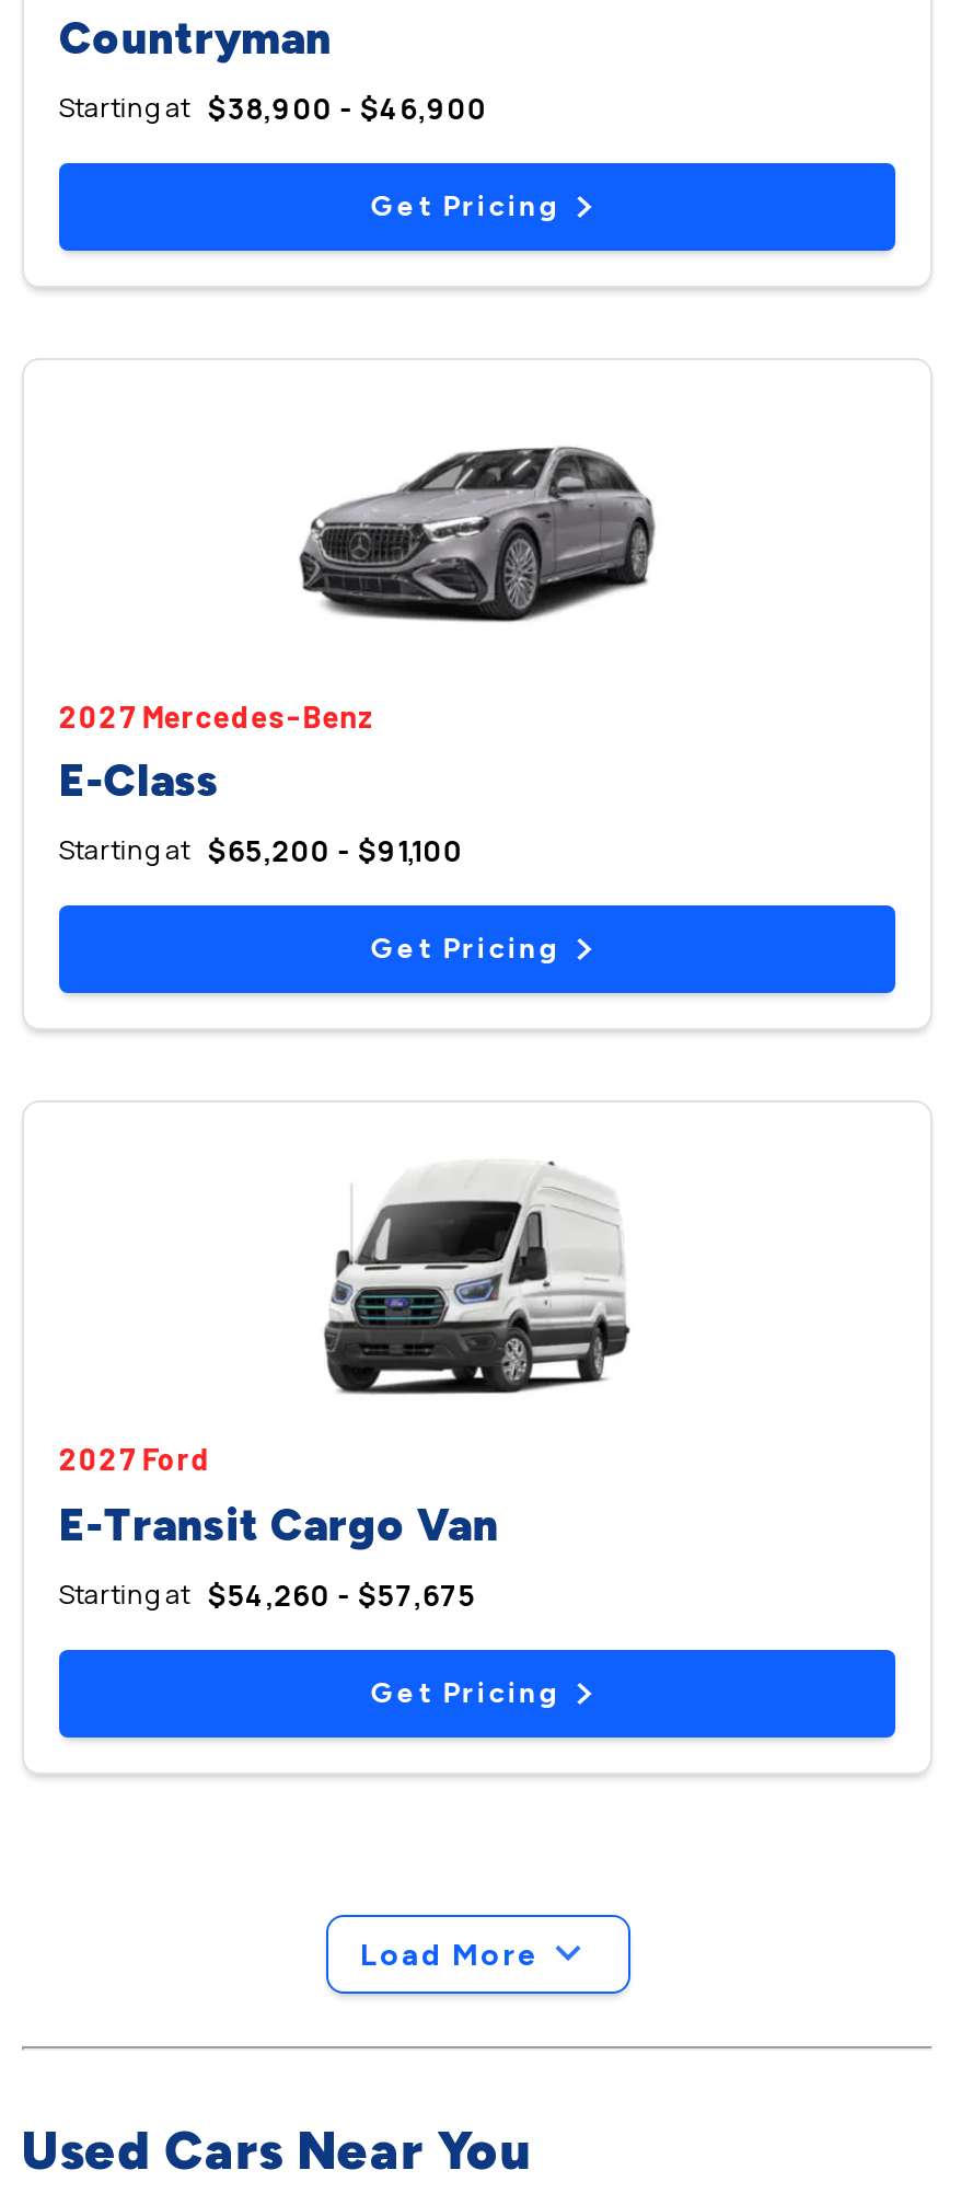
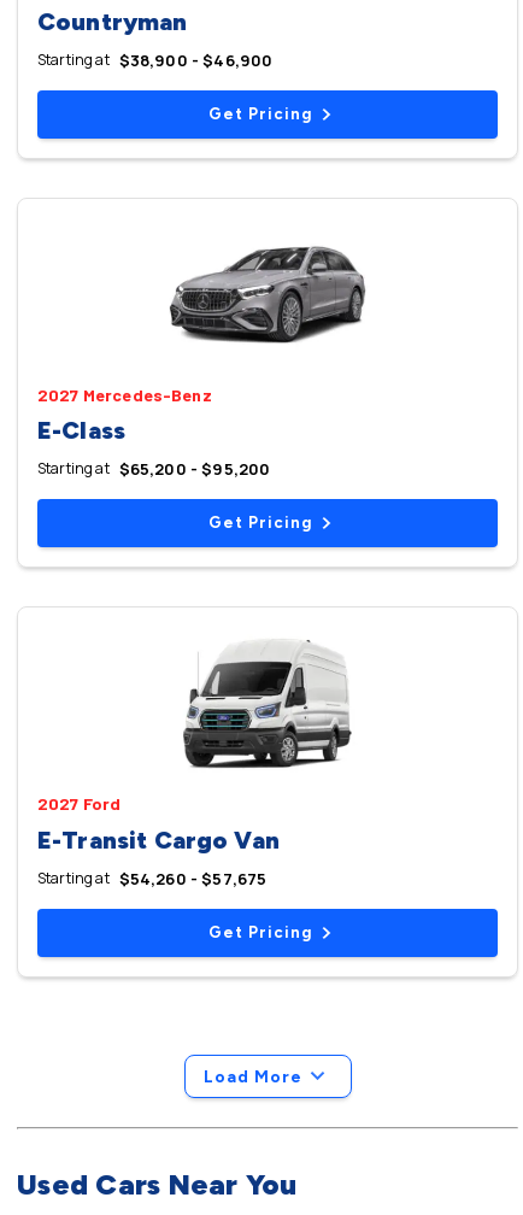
[59,832,463,871] Starting at $65,200 - $91,100 -> [37,459,270,480] Starting at $65,200 - $95,200

